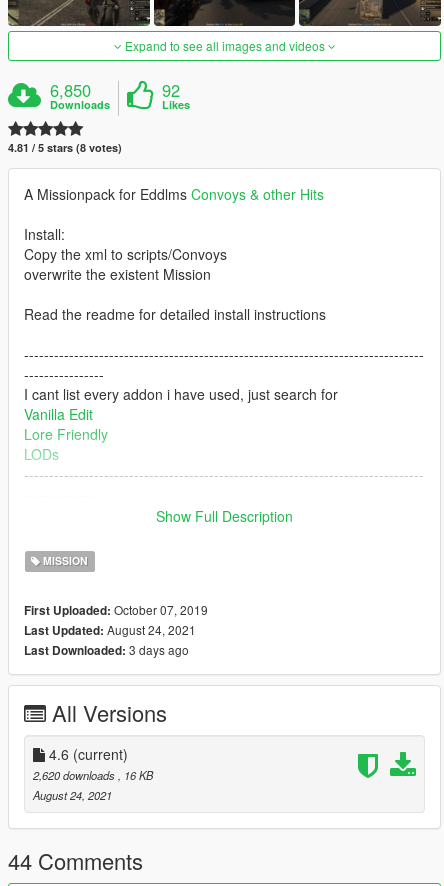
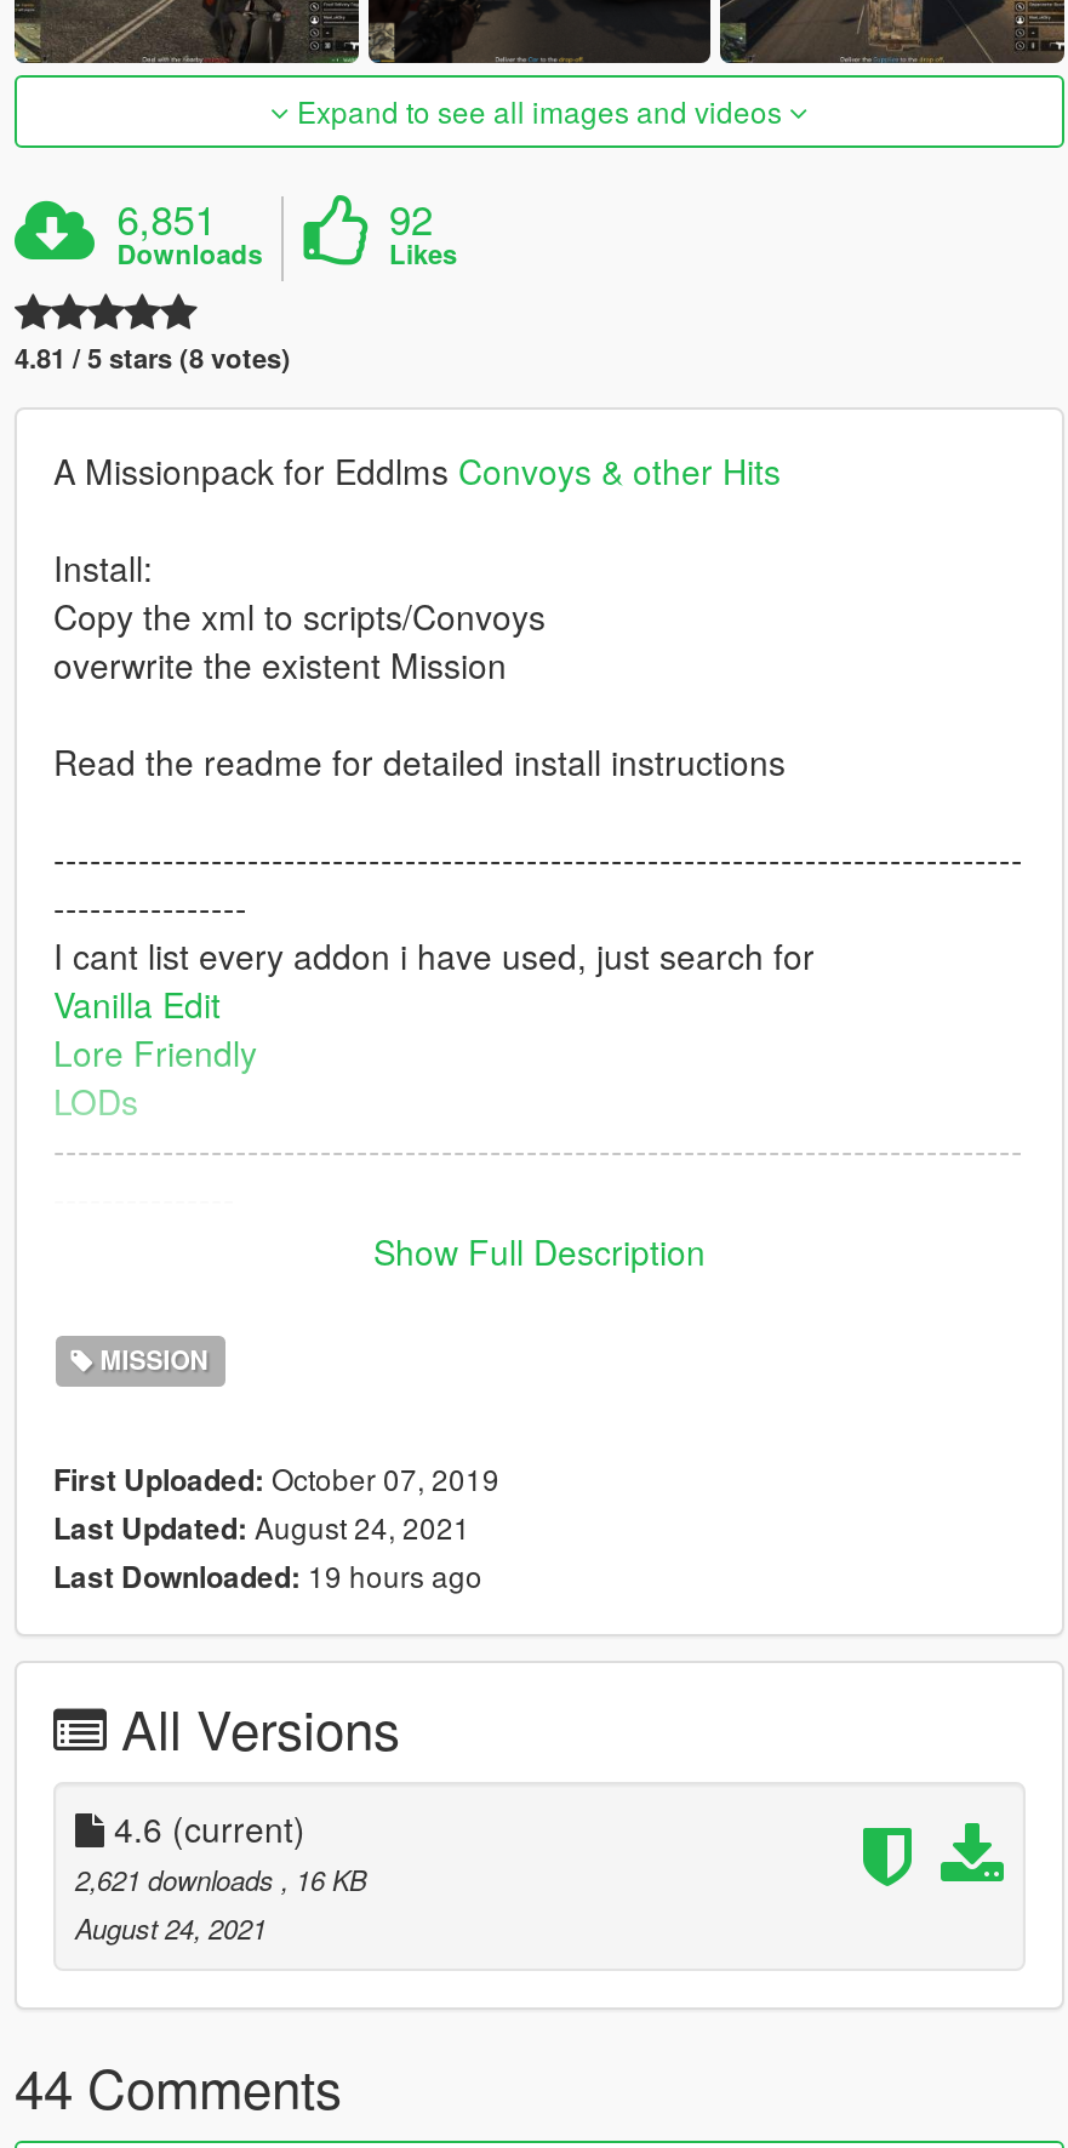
[50,78,91,102] 6,850 -> [117,190,216,248] 6,851
[24,641,189,659] Last Downloaded: 3 days ago -> [53,1555,482,1599] Last Downloaded: 19 hours ago
[33,767,153,783] 2,620 downloads, 16 KB -> [75,1861,366,1900] 2,621 downloads, 16 KB

